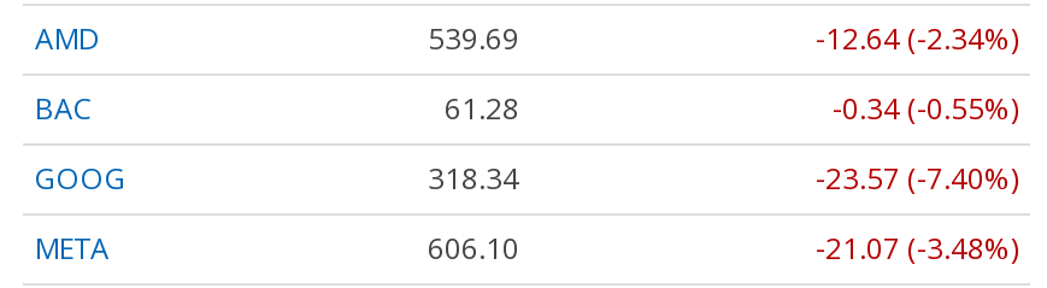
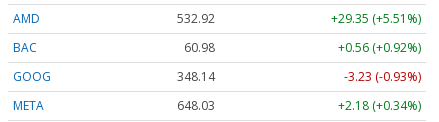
[428,17,519,58] 539.69 -> [177,9,215,26] 532.92
[816,17,1018,58] -12.64 (-2.34%) -> [331,9,421,26] +29.35 (+5.51%)
[445,87,519,128] 61.28 -> [184,38,215,55] 60.98
[833,87,1018,128] -0.34 (-0.55%) -> [338,38,421,55] +0.56 (+0.92%)
[428,157,519,198] 318.34 -> [177,67,215,84] 348.14
[816,157,1018,198] -23.57 (-7.40%) -> [344,67,421,84] -3.23 (-0.93%)
[428,227,519,268] 606.10 -> [177,96,215,113] 648.03
[816,227,1018,268] -21.07 (-3.48%) -> [338,96,421,113] +2.18 (+0.34%)

